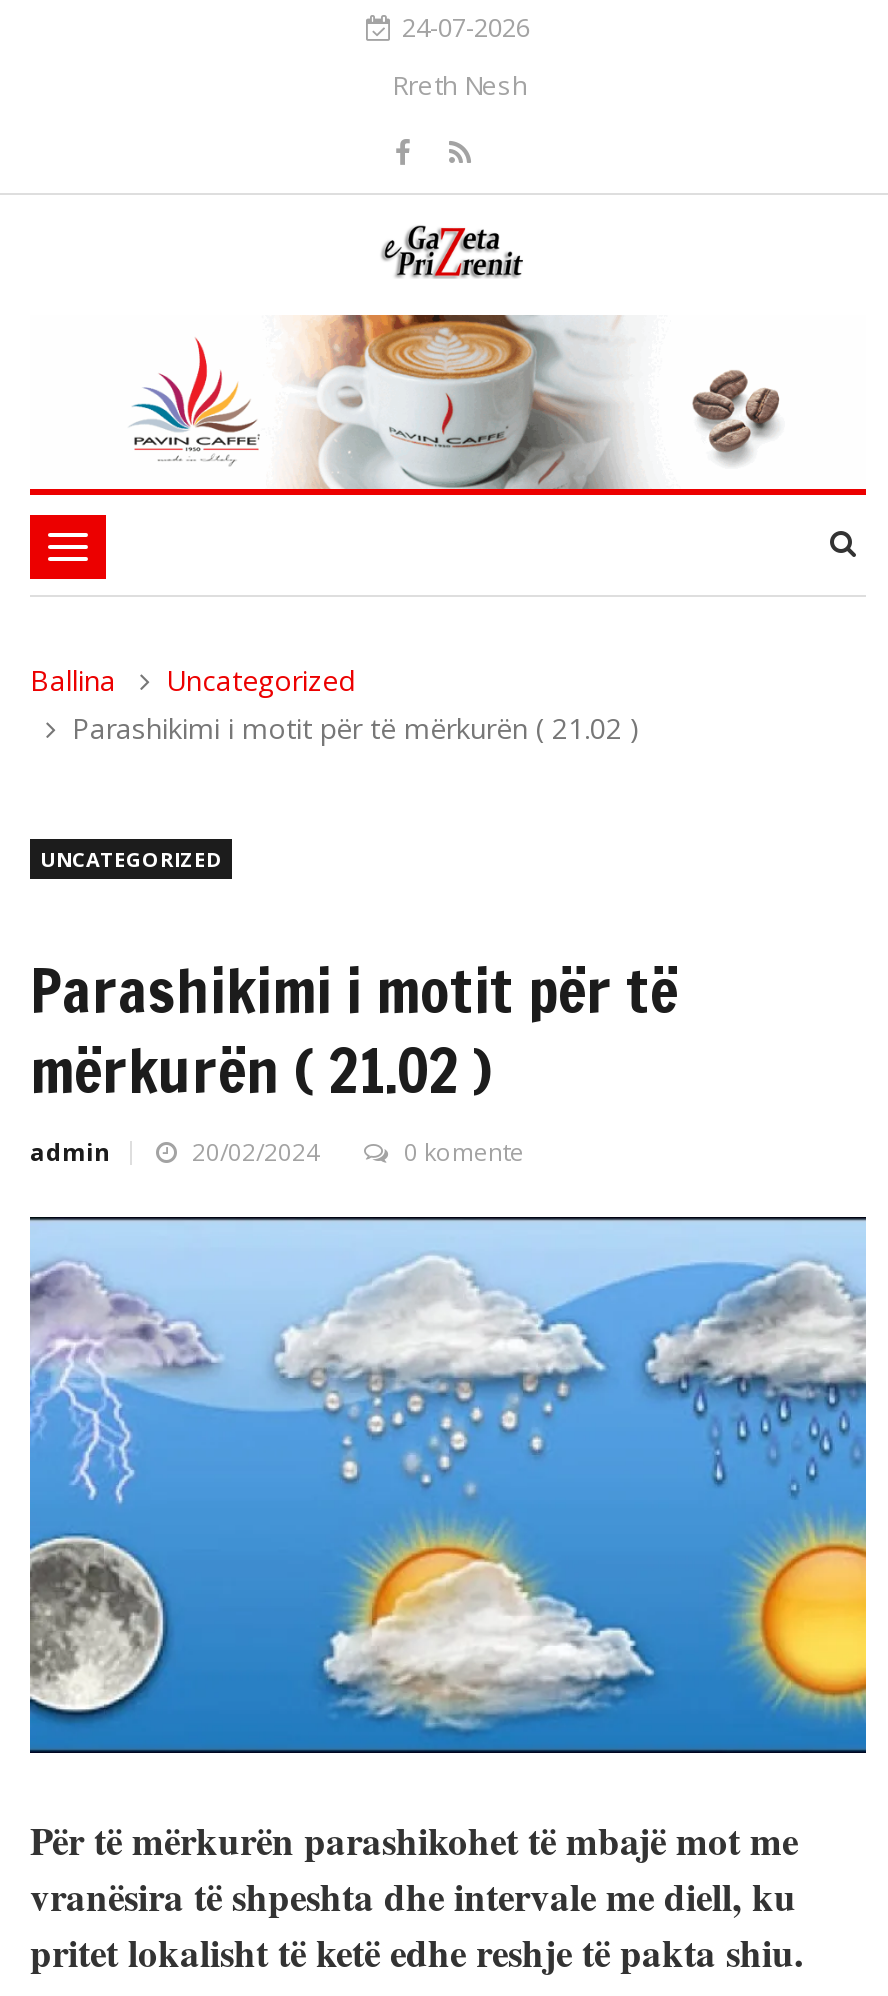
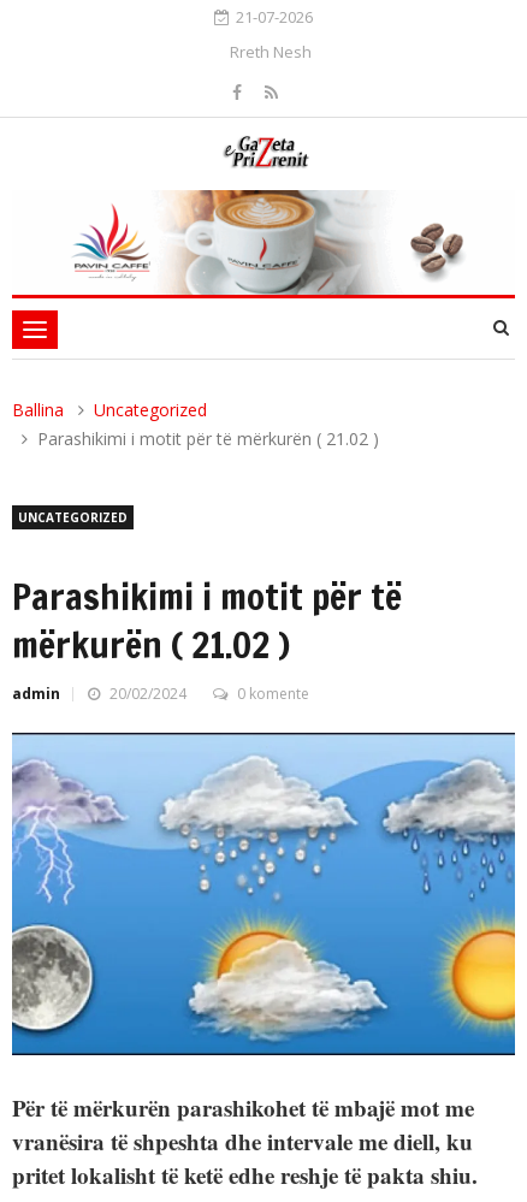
[402,9,530,45] 24-07-2026 -> [236,6,313,28] 21-07-2026

